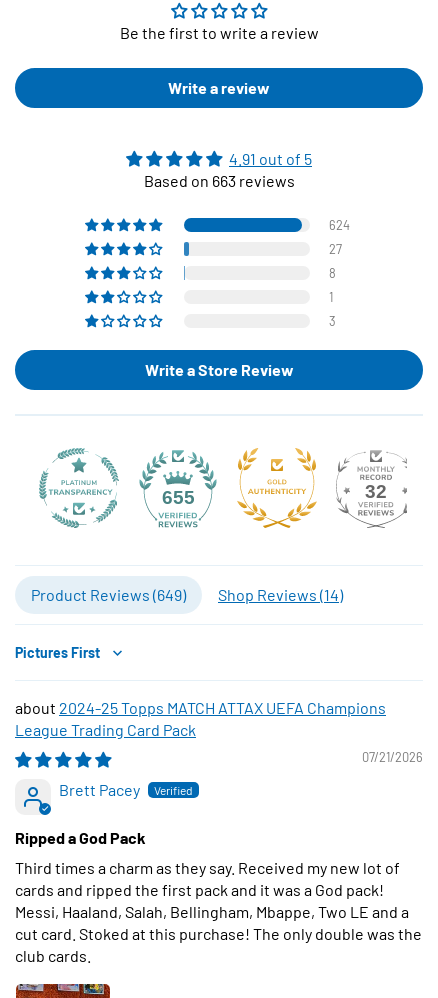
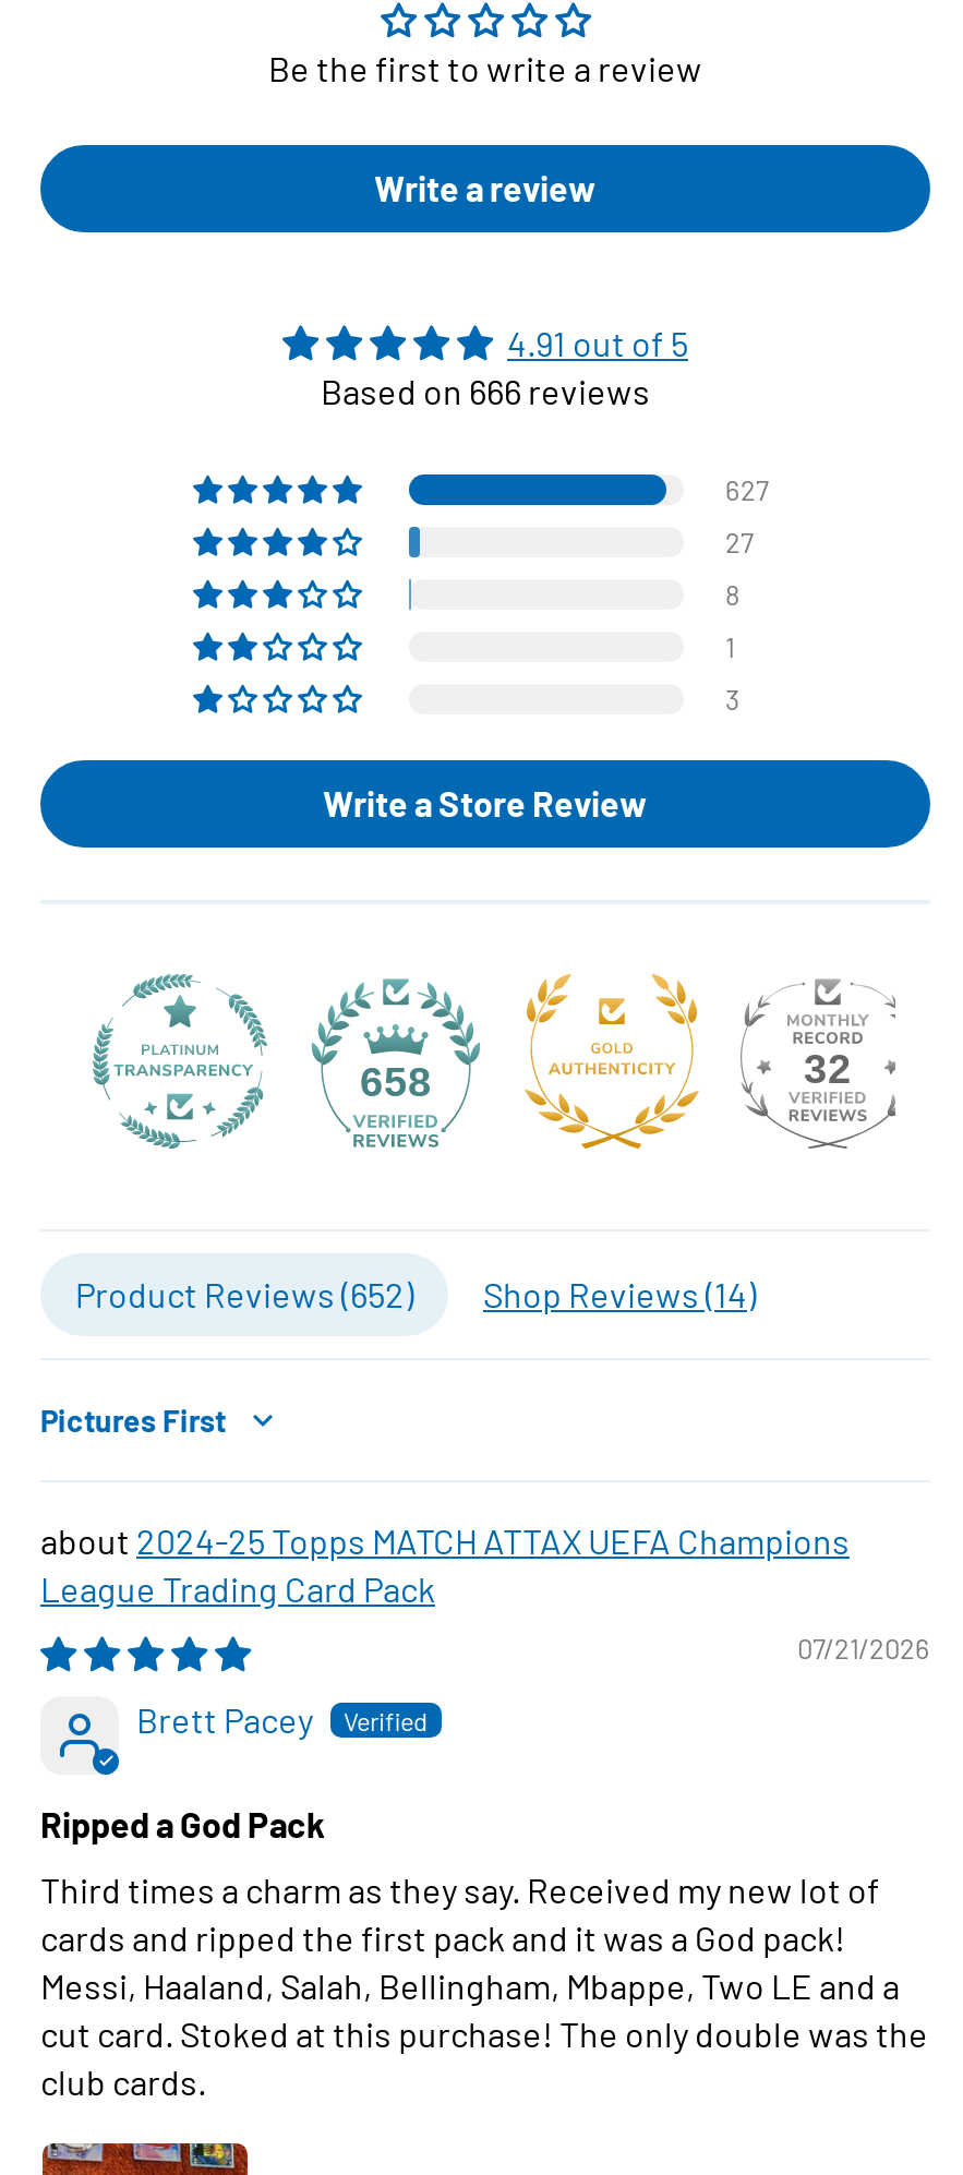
[143,171,294,190] Based on 663 reviews -> [321,370,650,411] Based on 666 reviews
[329,217,350,233] 624 -> [725,472,769,507] 627
[161,487,194,508] 655 -> [360,1059,432,1105] 658
[31,585,186,604] Product Reviews (649) -> [75,1273,413,1315] Product Reviews (652)

